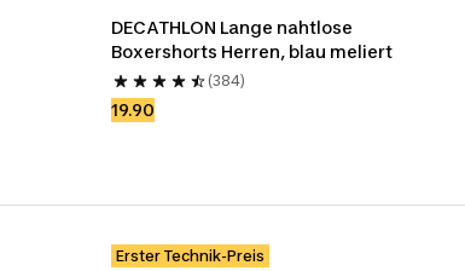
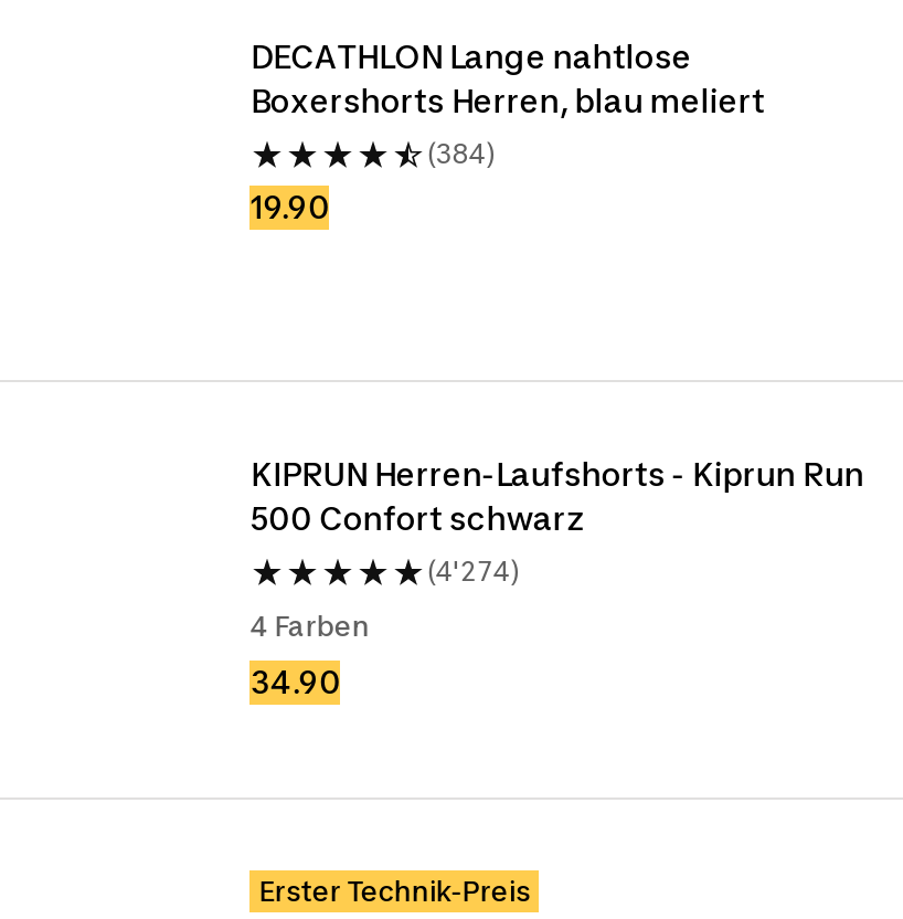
none -> [250,455,864,700] KIPRUN Herren-Laufshorts - Kiprun Run | 500 Confort schwarz | (4'274) | 4 Farben | 34.90

